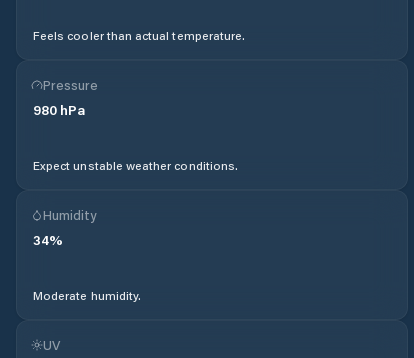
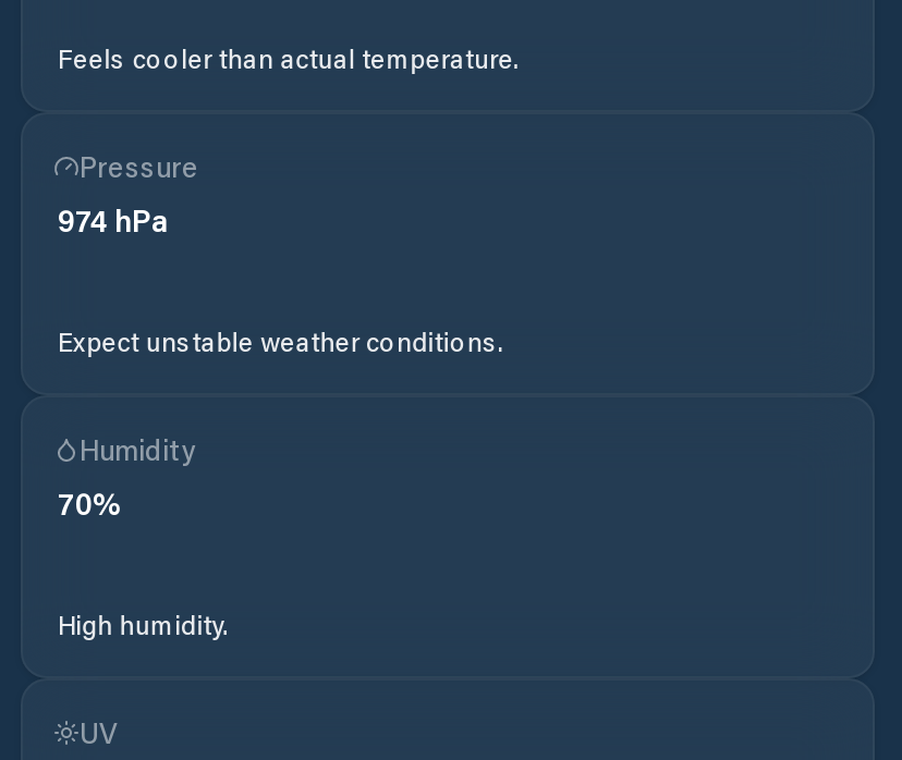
[33,100,85,119] 980 hPa -> [58,199,169,241] 974 hPa
[33,230,63,249] 34% -> [58,482,123,524] 70%
[33,287,141,303] Moderate humidity. -> [58,606,229,641] High humidity.

